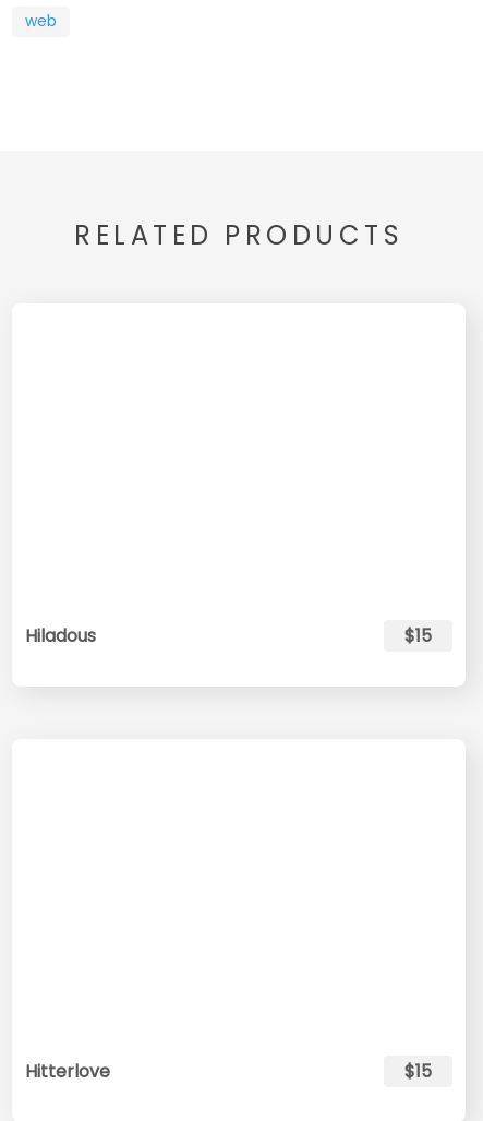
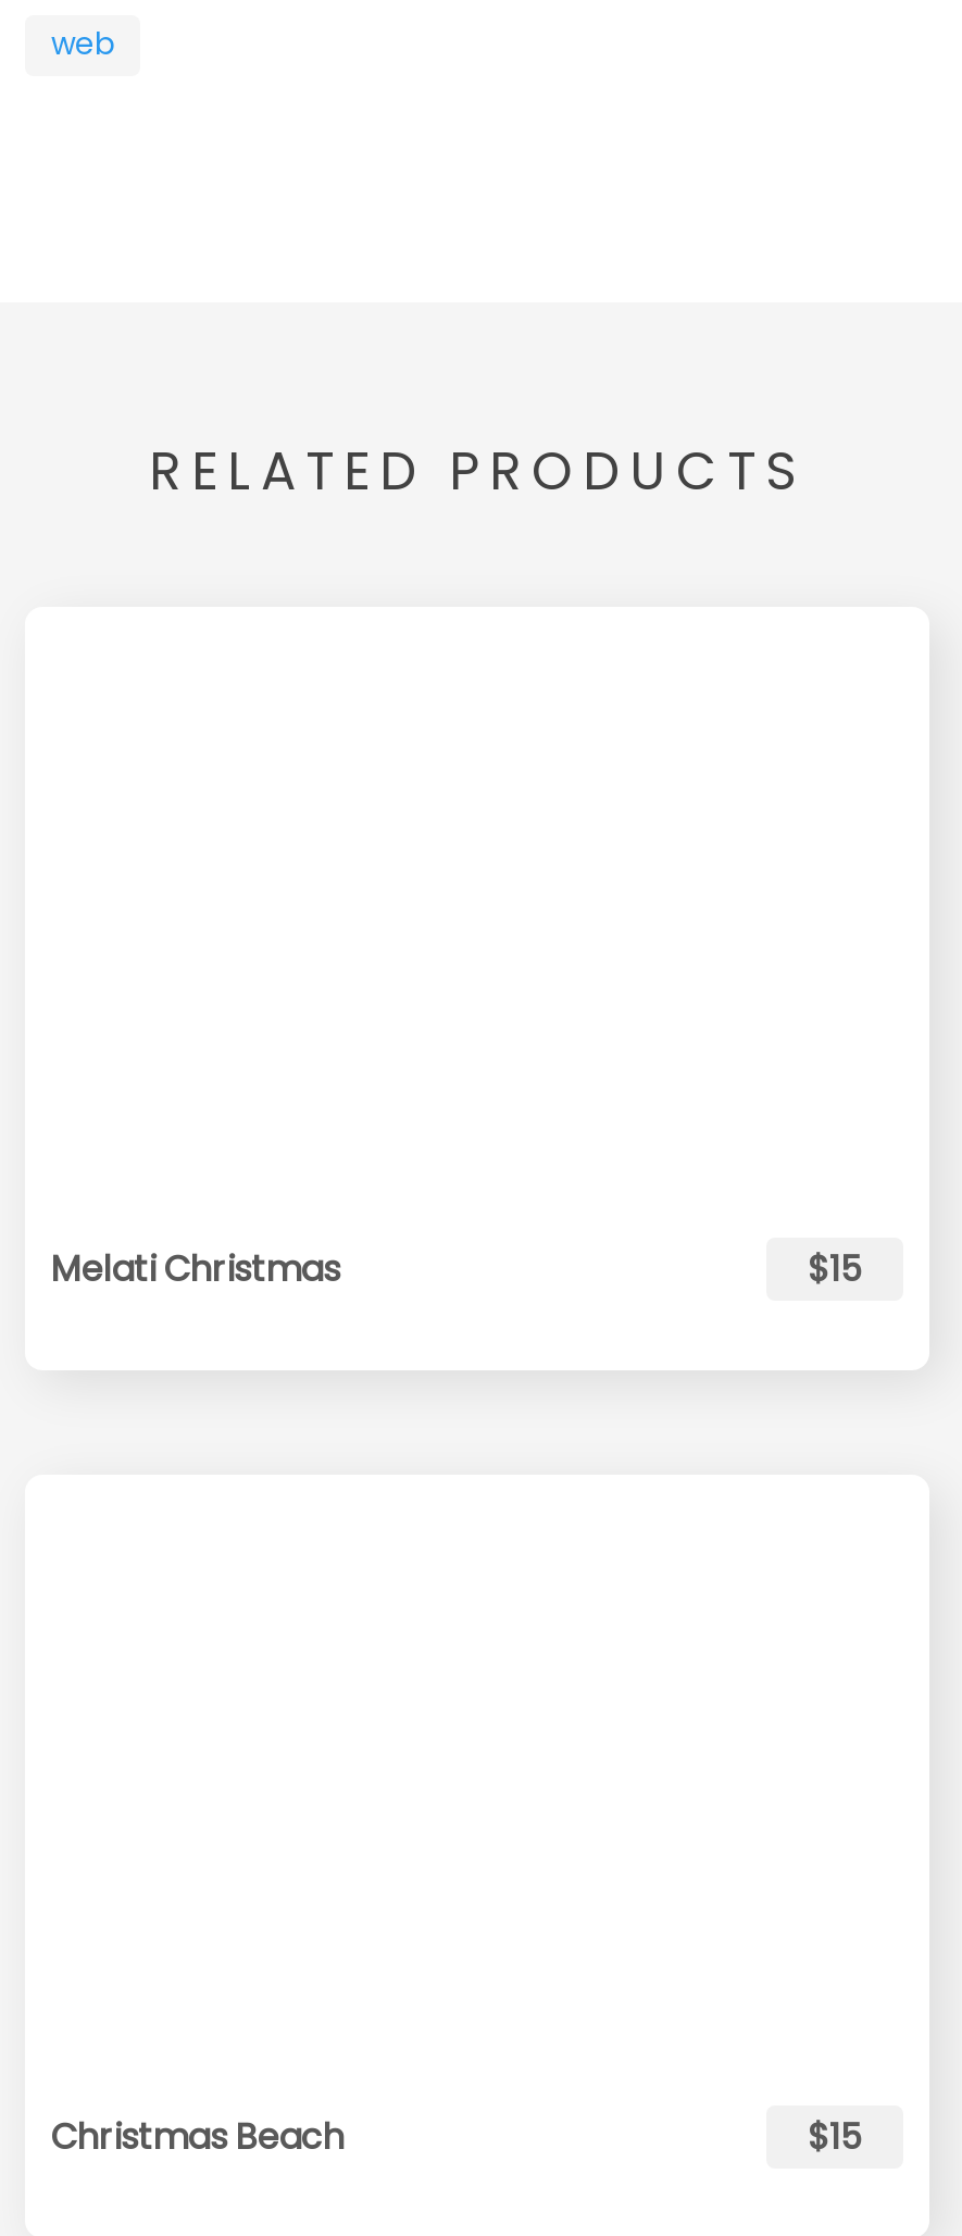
[25,624,96,649] Hiladous -> [51,1245,340,1295] Melati Christmas
[25,1059,110,1084] Hitterlove -> [51,2113,345,2163] Christmas Beach

